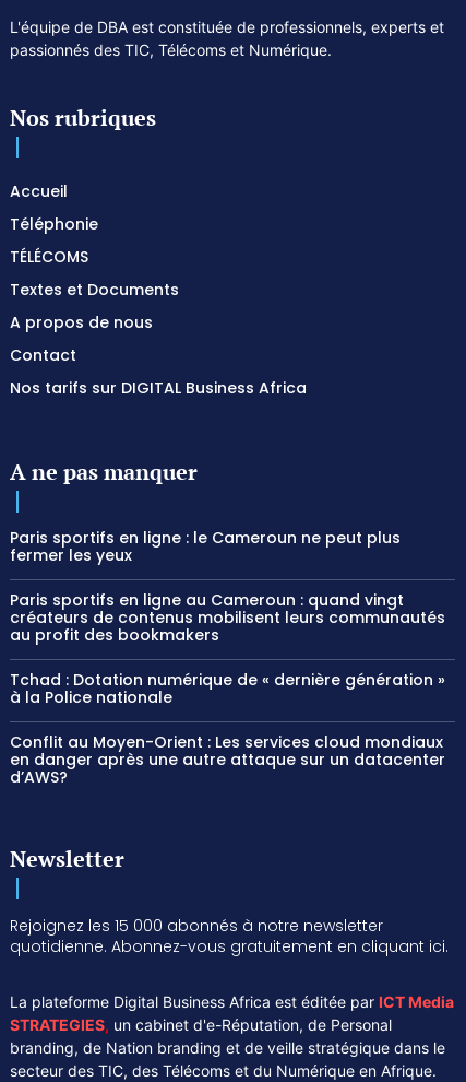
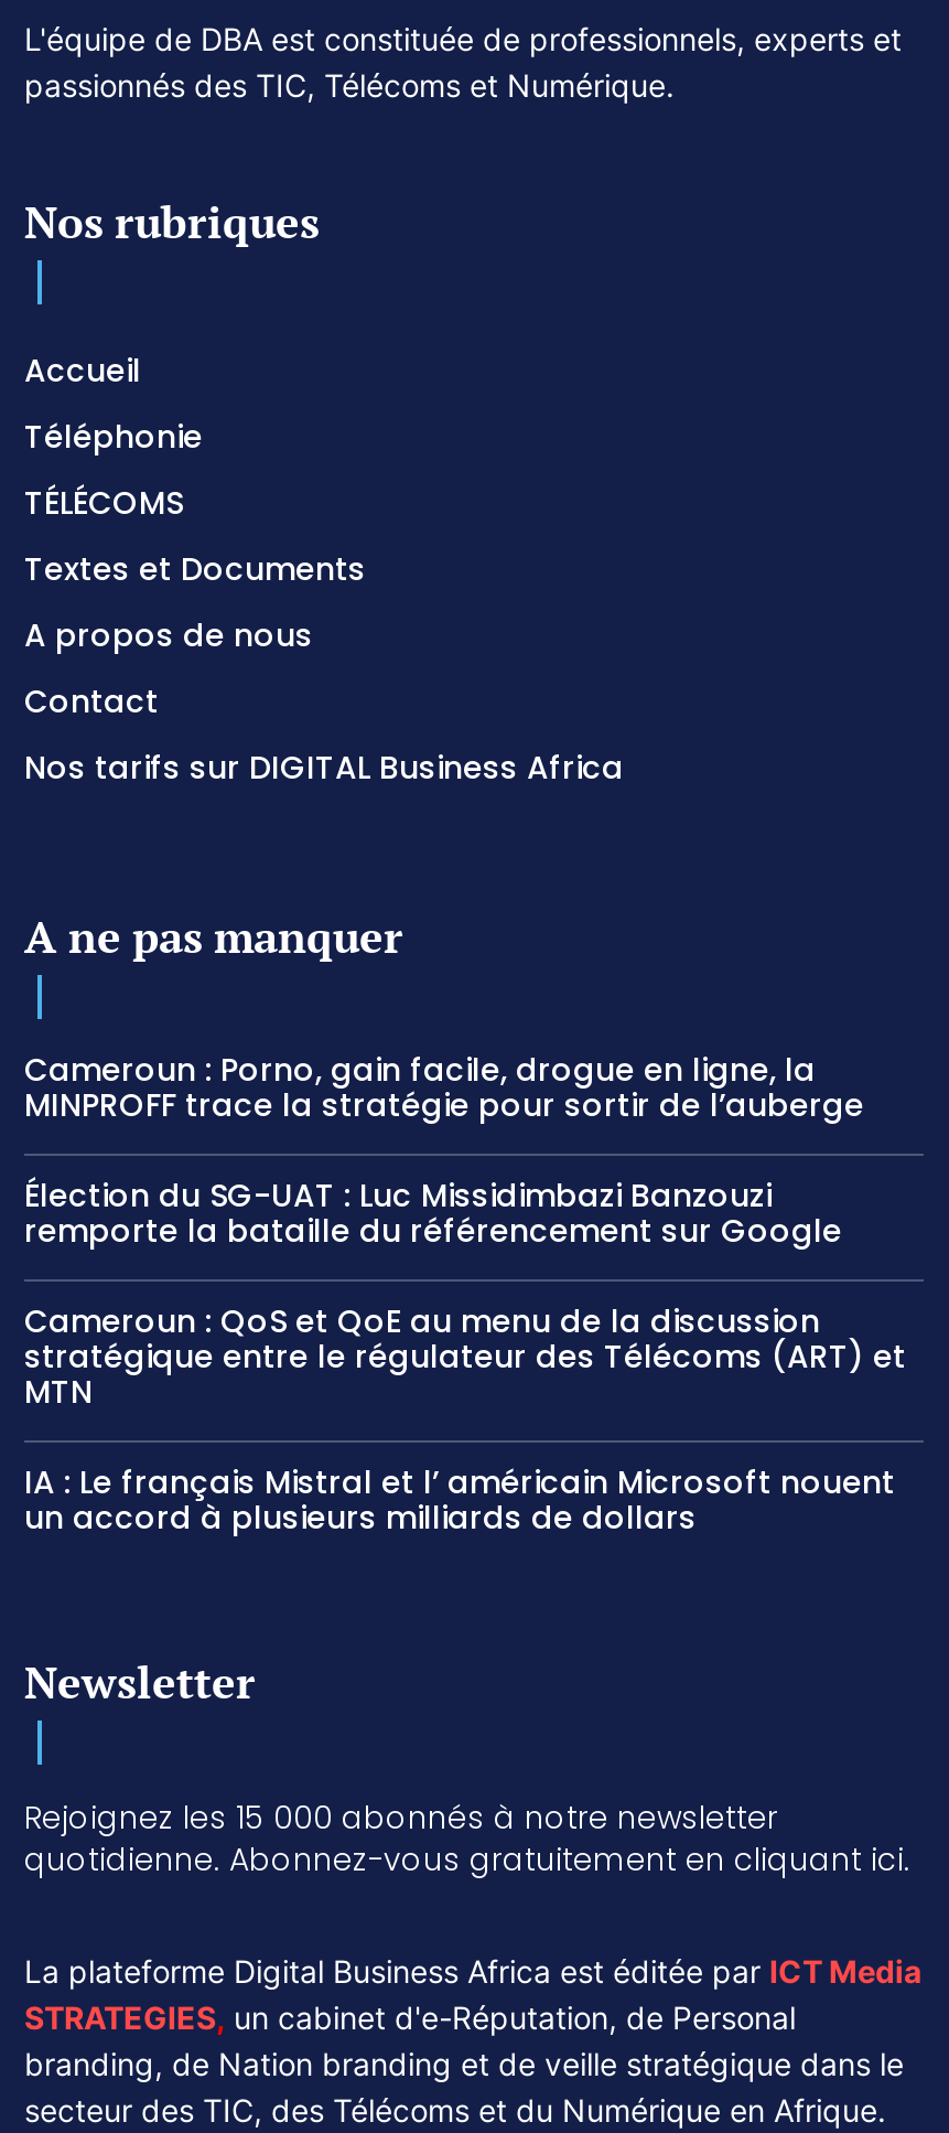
[10,527,401,566] Paris sportifs en ligne : le Cameroun ne peut plus | fermer les yeux -> [24,1048,873,1128] Cameroun : Porno, gain facile, drogue en ligne, la | MINPROFF trace la stratégie pour sortir de l’auberge
[10,589,445,646] Paris sportifs en ligne au Cameroun : quand vingt | créateurs de contenus mobilisent leurs communautés | au profit des bookmakers -> [24,1174,842,1254] Élection du SG-UAT : Luc Missidimbazi Banzouzi | remporte la bataille du référencement sur Google
[10,669,445,709] Tchad : Dotation numérique de « dernière génération » | à la Police nationale -> [24,1300,906,1415] Cameroun : QoS et QoE au menu de la discussion | stratégique entre le régulateur des Télécoms (ART) et | MTN
[10,731,445,788] Conflit au Moyen-Orient : Les services cloud mondiaux | en danger après une autre attaque sur un datacenter | d’AWS? -> [24,1461,895,1540] IA : Le français Mistral et l’ américain Microsoft nouent | un accord à plusieurs milliards de dollars

